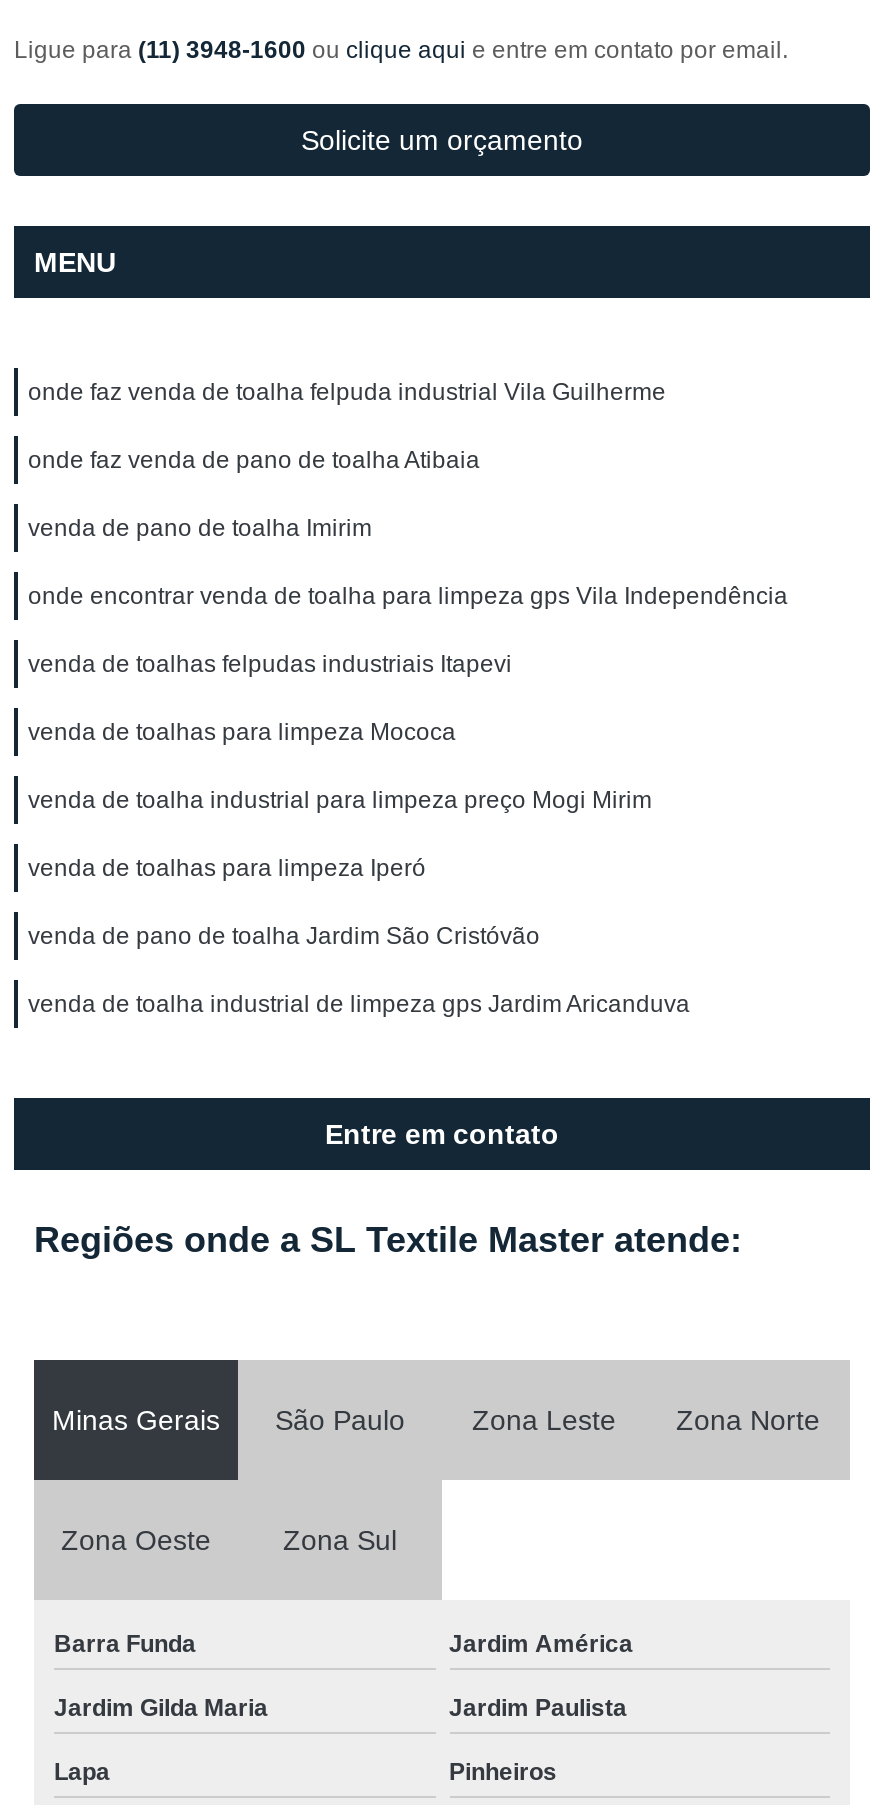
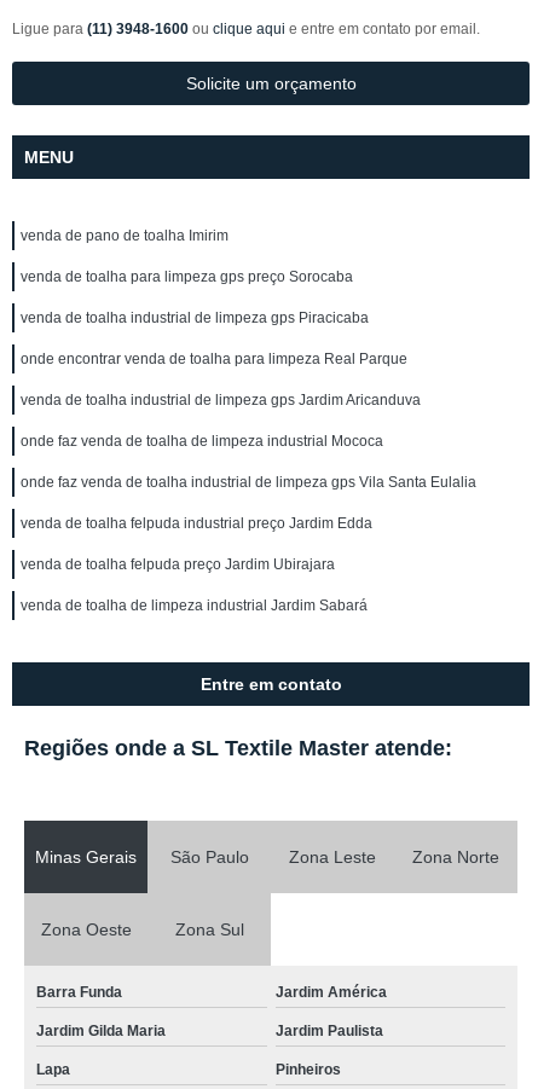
[28,378,666,474] onde faz venda de toalha felpuda industrial Vila Guilherme | onde faz venda de pano de toalha Atibaia -> none
moved [28,514,372,542] -> [21,227,228,244]: venda de pano de toalha Imirim
[28,582,788,950] onde encontrar venda de toalha para limpeza gps Vila Independência | venda de toalhas felpudas industriais Itapevi | venda de toalhas para limpeza Mococa | venda de toalha industrial para limpeza preço Mogi Mirim | venda de toalhas para limpeza Iperó | venda de pano de toalha Jardim São Cristóvão -> [21,268,407,367] venda de toalha para limpeza gps preço Sorocaba | venda de toalha industrial de limpeza gps Piracicaba | onde encontrar venda de toalha para limpeza Real Parque
moved [28,990,690,1018] -> [21,392,421,409]: venda de toalha industrial de limpeza gps Jardim Aricanduva
none -> [21,433,476,614] onde faz venda de toalha de limpeza industrial Mococa | onde faz venda de toalha industrial de limpeza gps Vila Santa Eulalia | venda de toalha felpuda industrial preço Jardim Edda | venda de toalha felpuda preço Jardim Ubirajara | venda de toalha de limpeza industrial Jardim Sabará

